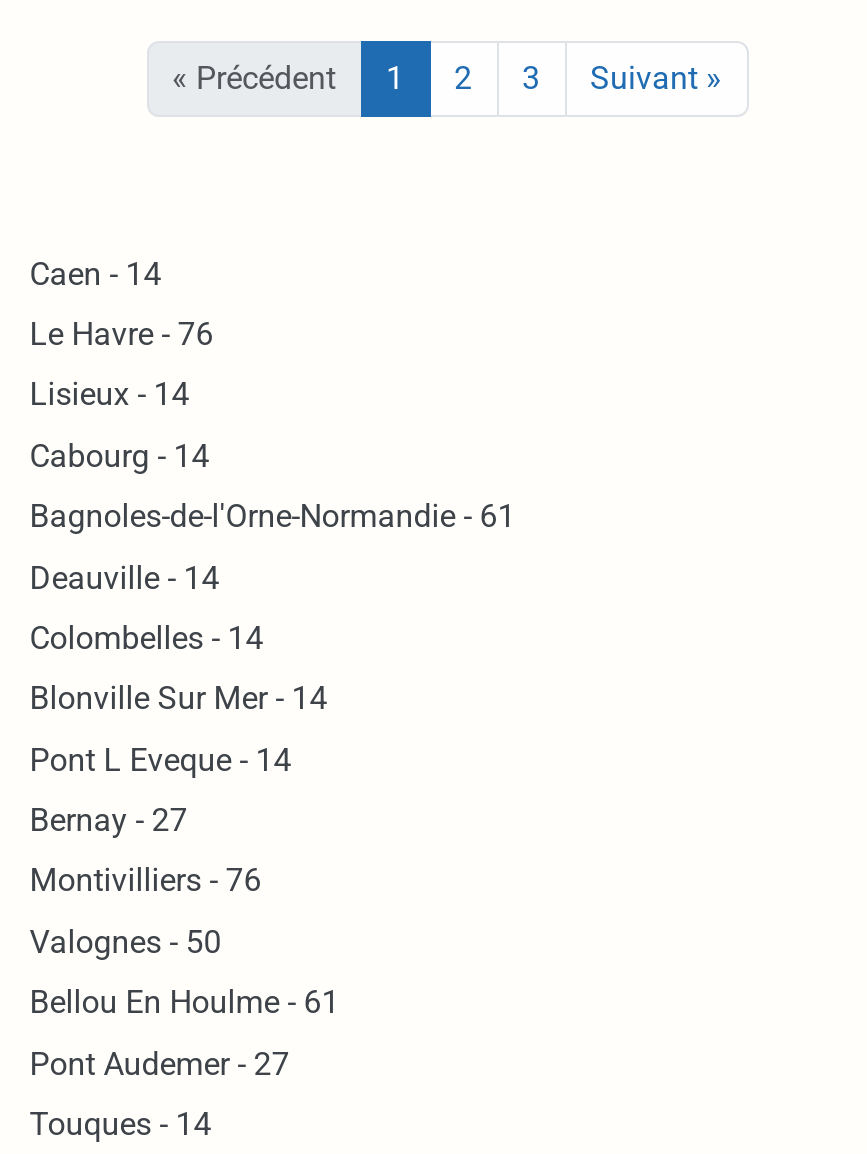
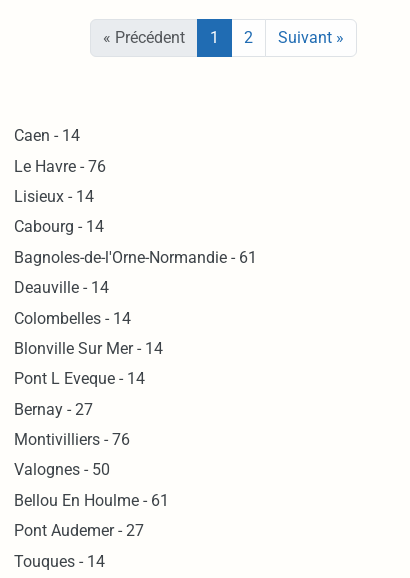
[522,58,540,96] 3 -> none

